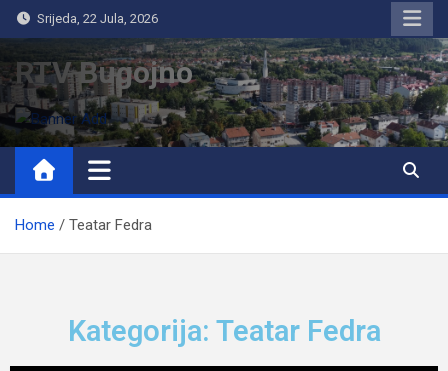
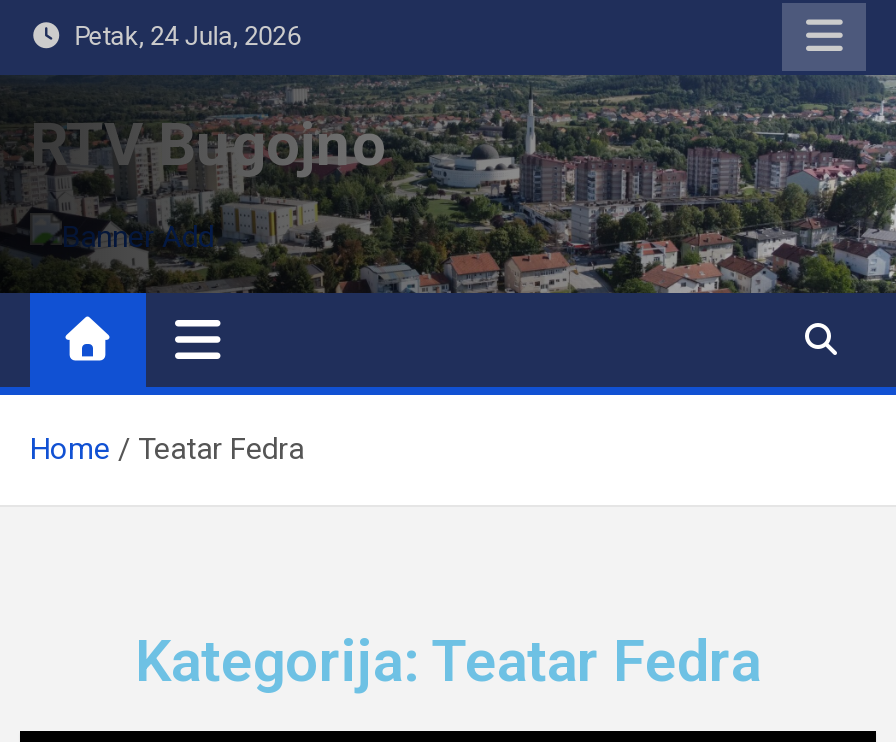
[31,11,158,26] Srijeda, 22 Jula, 2026 -> [62,21,300,51] Petak, 24 Jula, 2026

